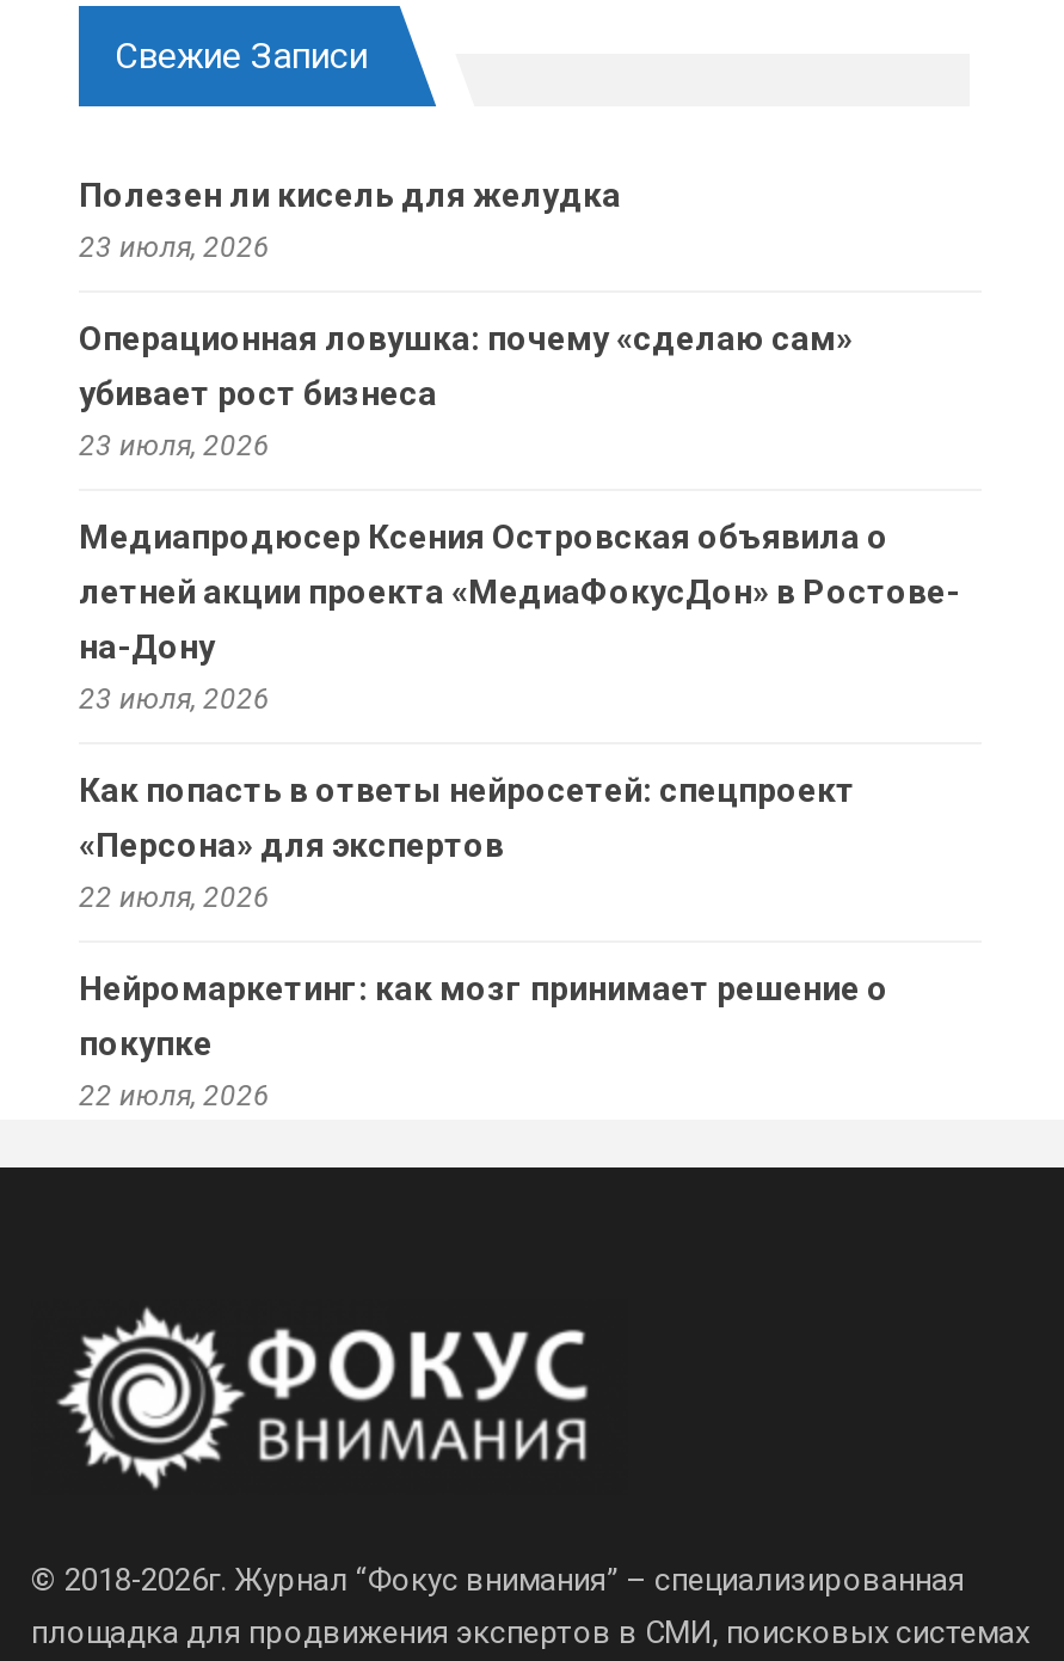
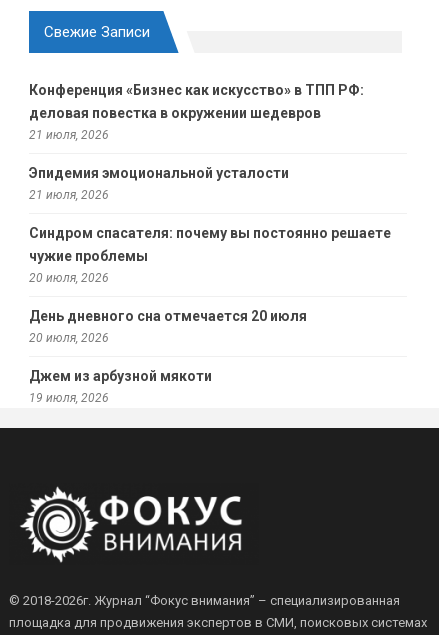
[79,176,621,264] Полезен ли кисель для желудка | 23 июля, 2026 -> [29,82,364,142] Конференция «Бизнес как искусство» в ТПП РФ: | деловая повестка в окружении шедевров | 21 июля, 2026
[79,319,853,462] Операционная ловушка: почему «сделаю сам» | убивает рост бизнеса | 23 июля, 2026 -> [29,165,289,202] Эпидемия эмоциональной усталости | 21 июля, 2026
[79,517,960,716] Медиапродюсер Ксения Островская объявила о | летней акции проекта «МедиаФокусДон» в Ростове- | на-Дону | 23 июля, 2026 -> [29,225,391,285] Синдром спасателя: почему вы постоянно решаете | чужие проблемы | 20 июля, 2026
[79,771,855,914] Как попасть в ответы нейросетей: спецпроект | «Персона» для экспертов | 22 июля, 2026 -> [29,308,307,345] День дневного сна отмечается 20 июля | 20 июля, 2026
[79,969,888,1113] Нейромаркетинг: как мозг принимает решение о | покупке | 22 июля, 2026 -> [29,368,212,405] Джем из арбузной мякоти | 19 июля, 2026

